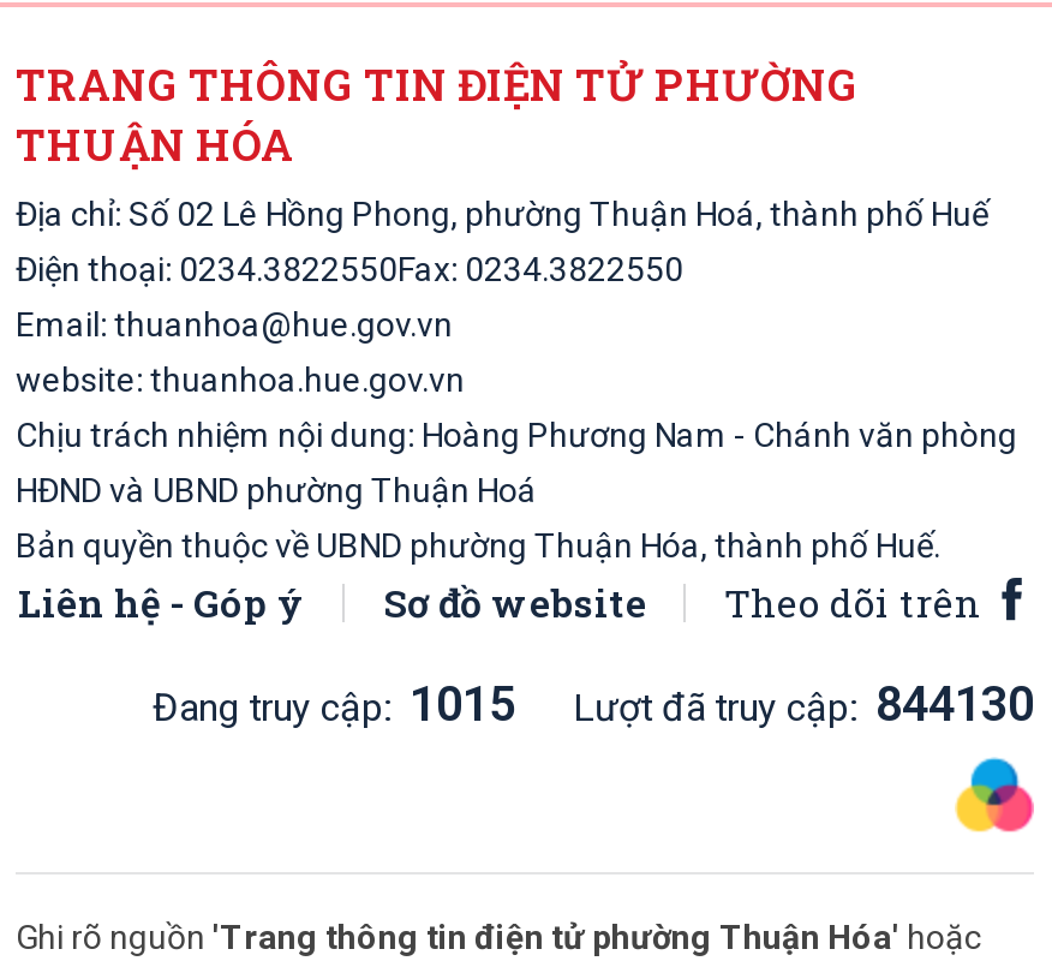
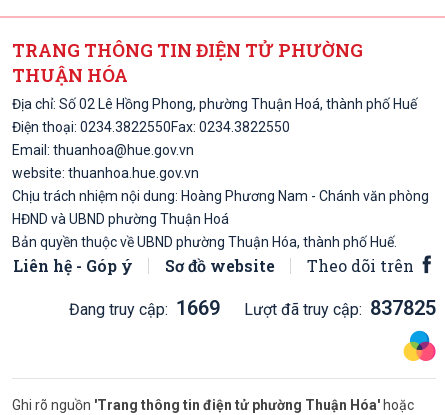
[153,675,515,733] Đang truy cập: 1015 -> [69,296,220,320] Đang truy cập: 1669
[573,675,1034,733] Lượt đã truy cập: 844130 -> [244,296,436,320] Lượt đã truy cập: 837825

